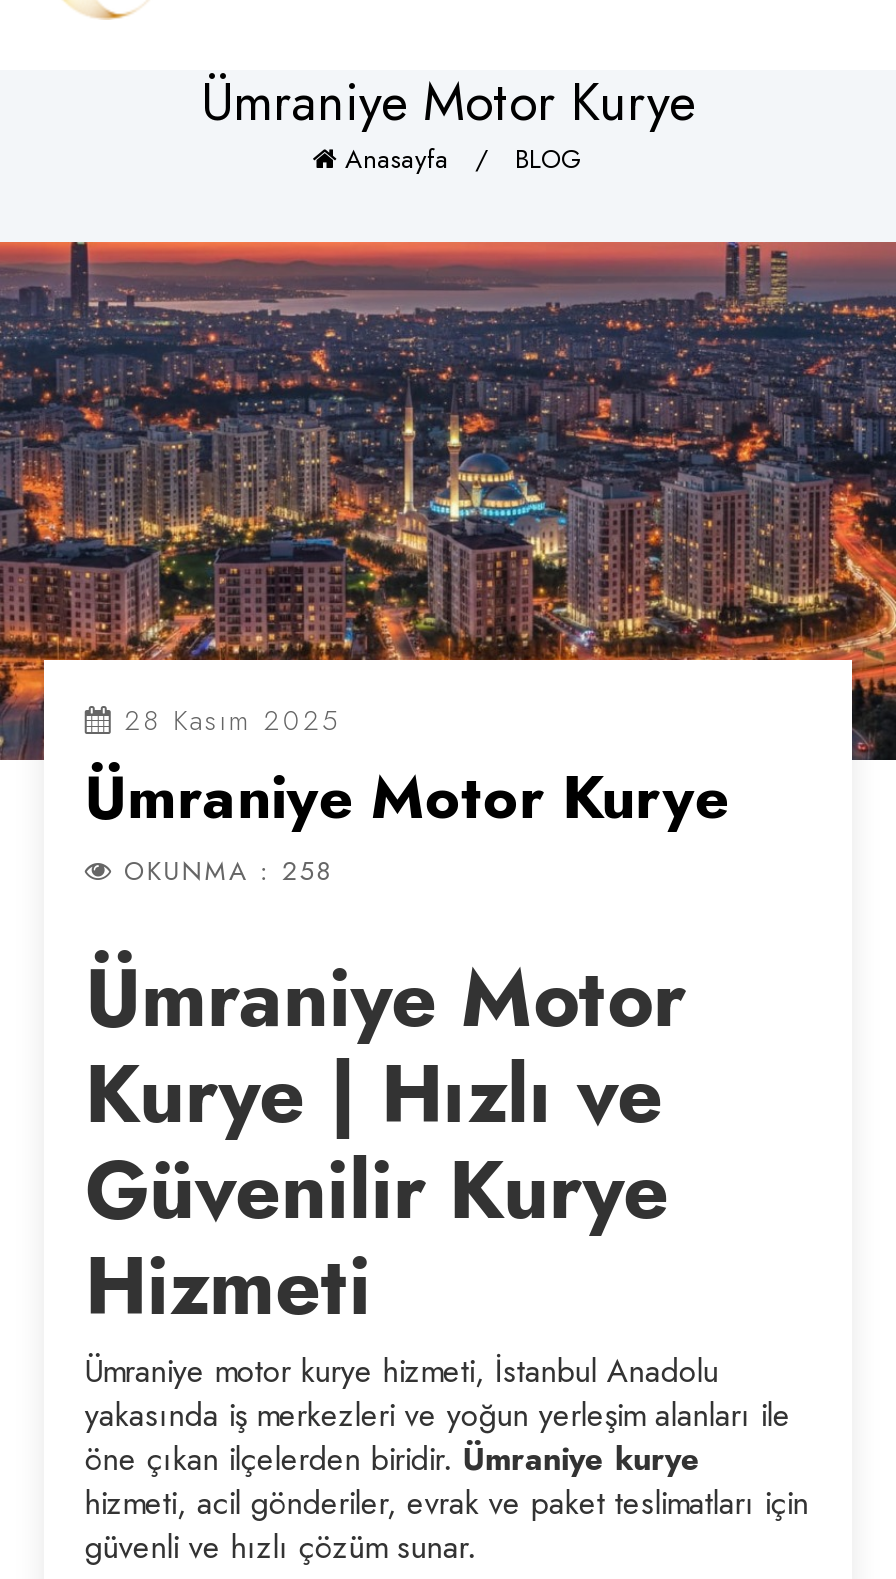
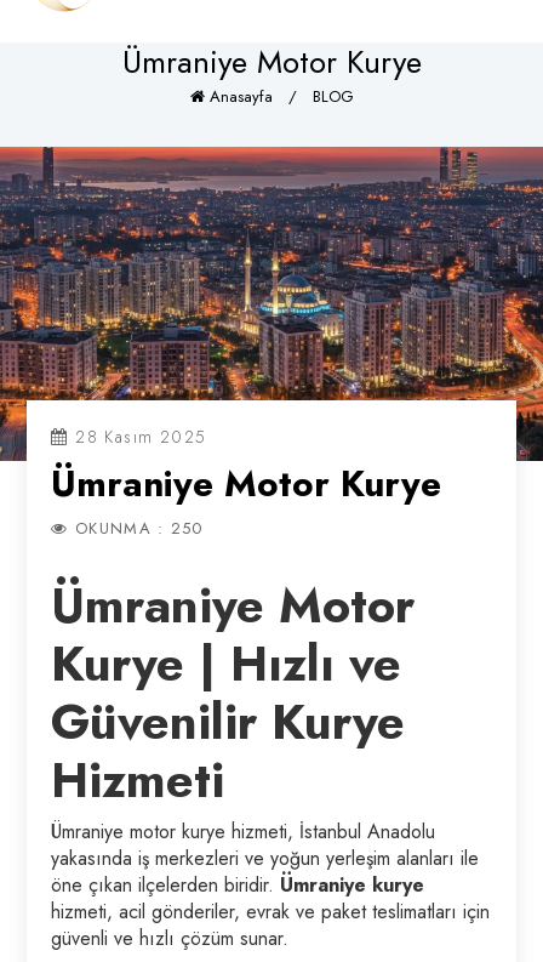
[113,851,335,889] OKUNMA : 258 -> [69,516,203,539] OKUNMA : 250

